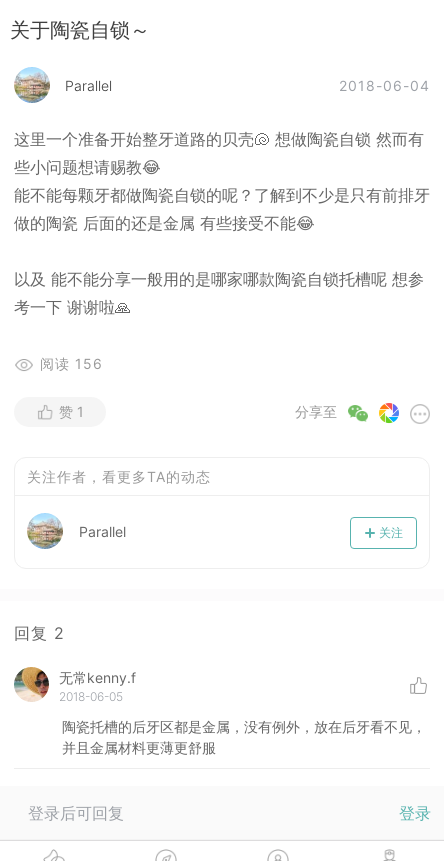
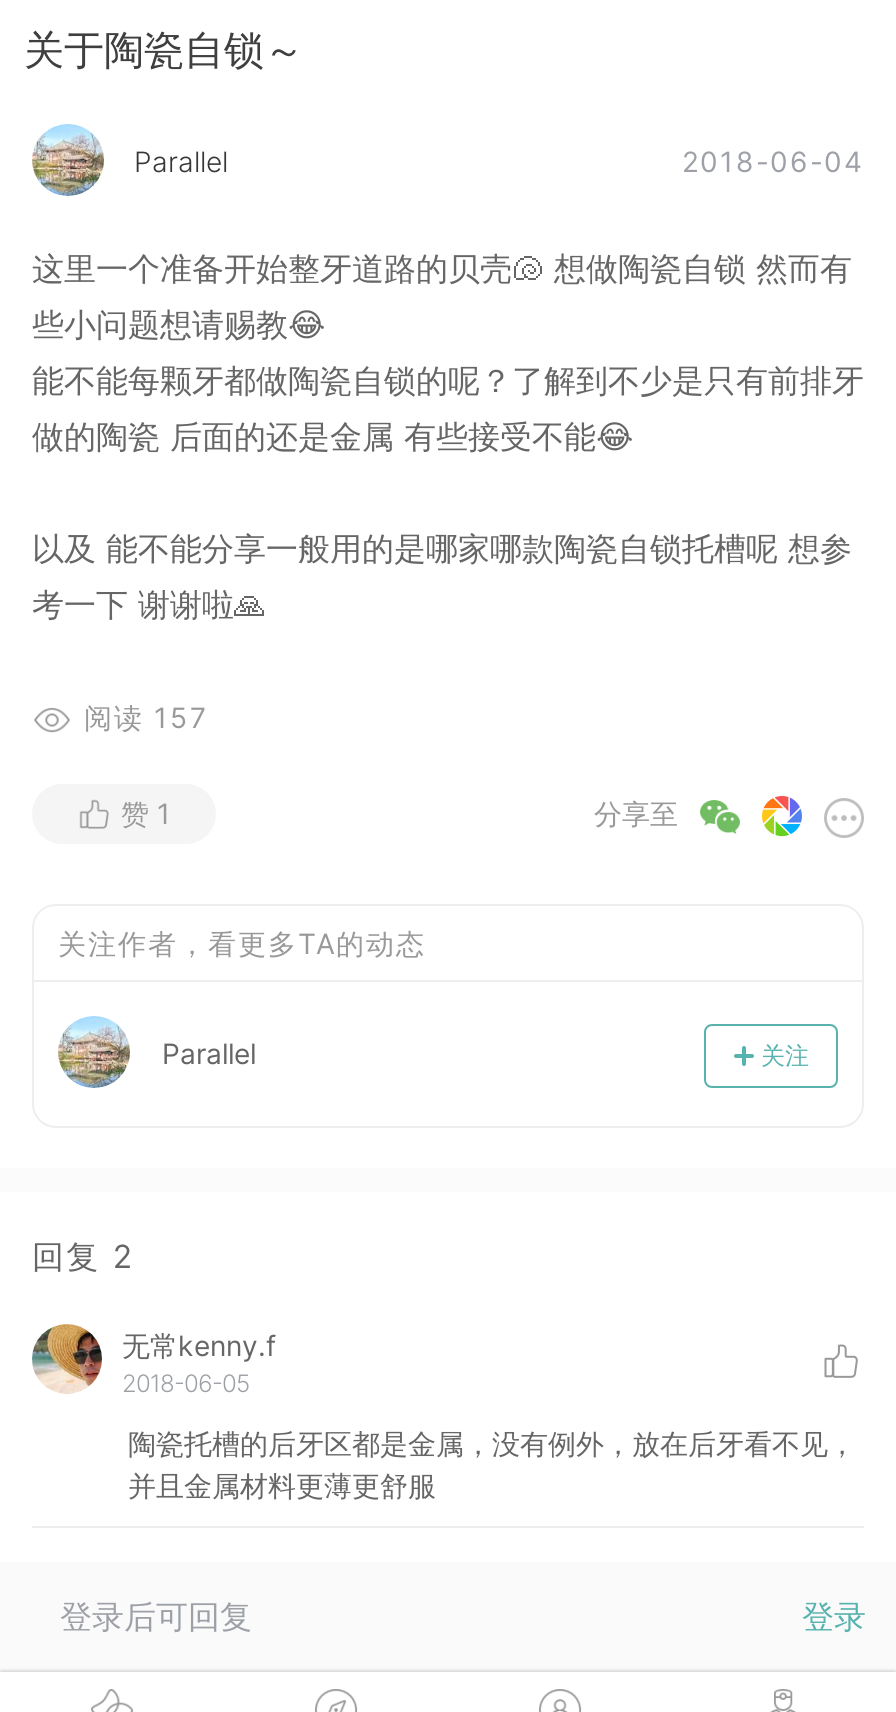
[40,355,103,372] 阅读156 -> [84,700,208,734] 阅读157

